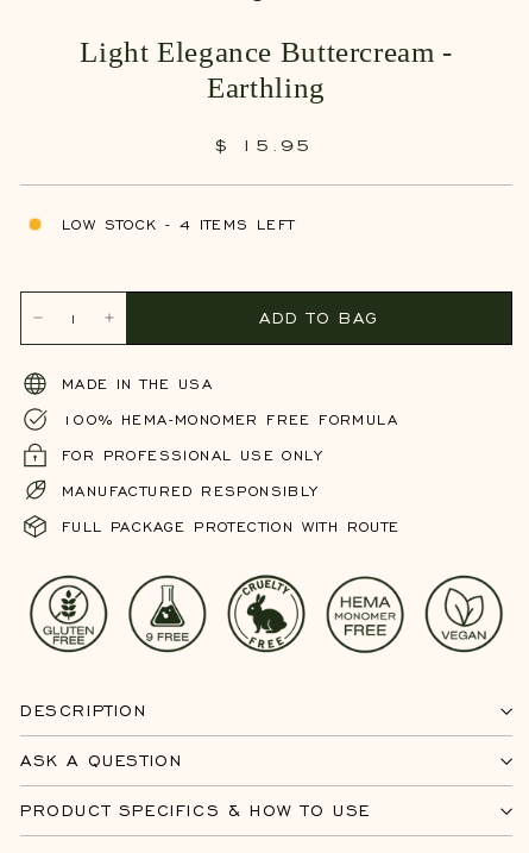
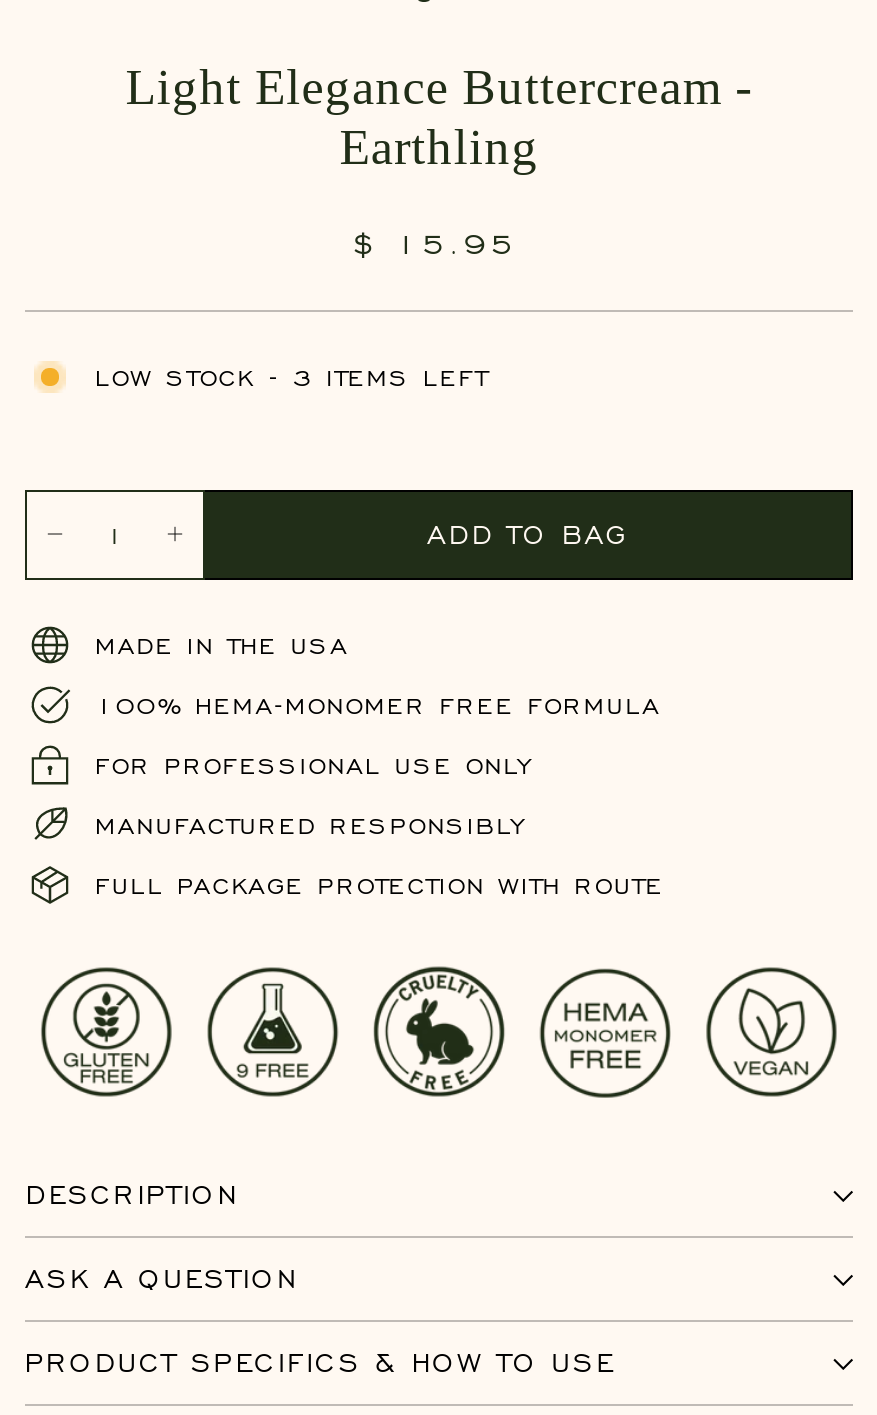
[62,215,296,233] LOW STOCK - 4 ITEMS LEFT -> [95,362,488,392] LOW STOCK - 3 ITEMS LEFT

